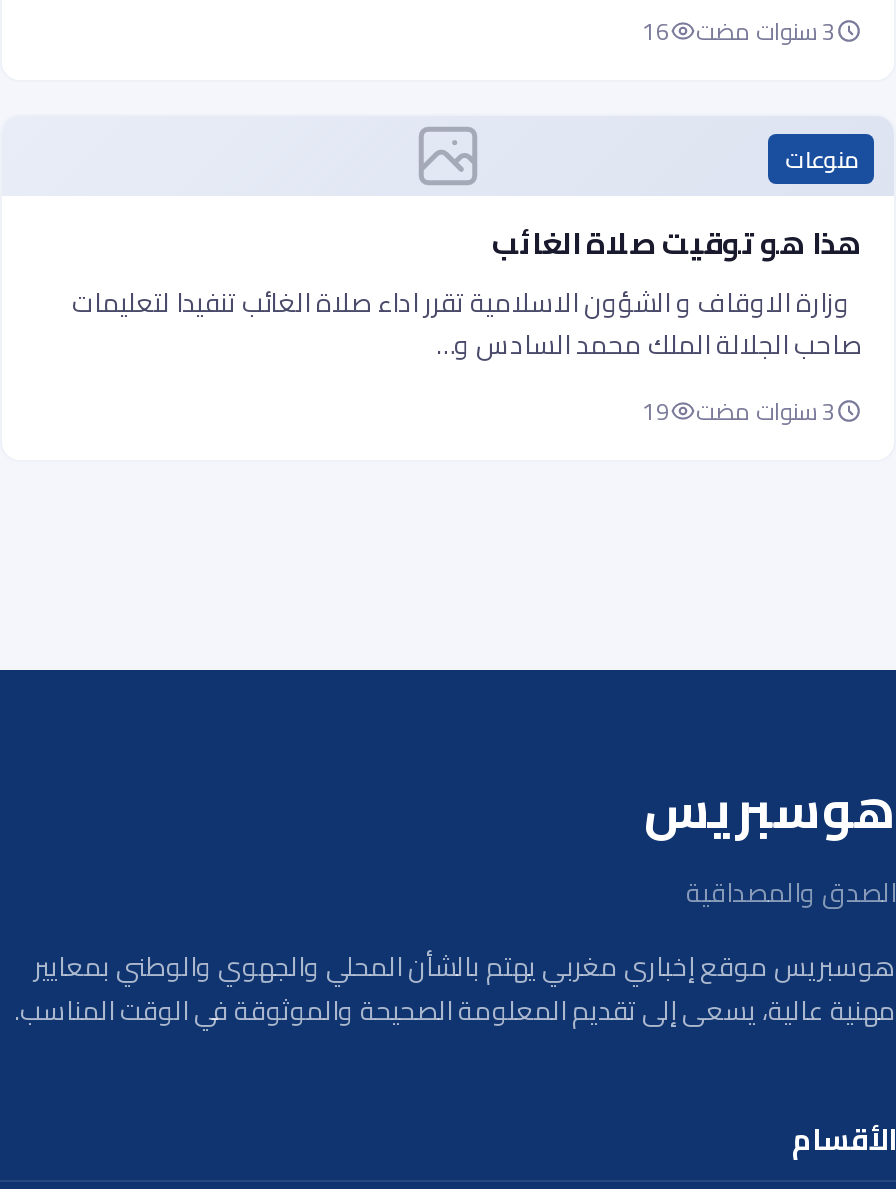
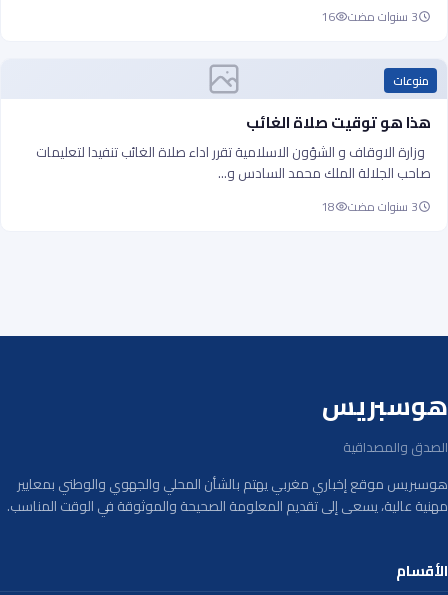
[642,389,670,435] 19 -> [321,195,335,218] 18

